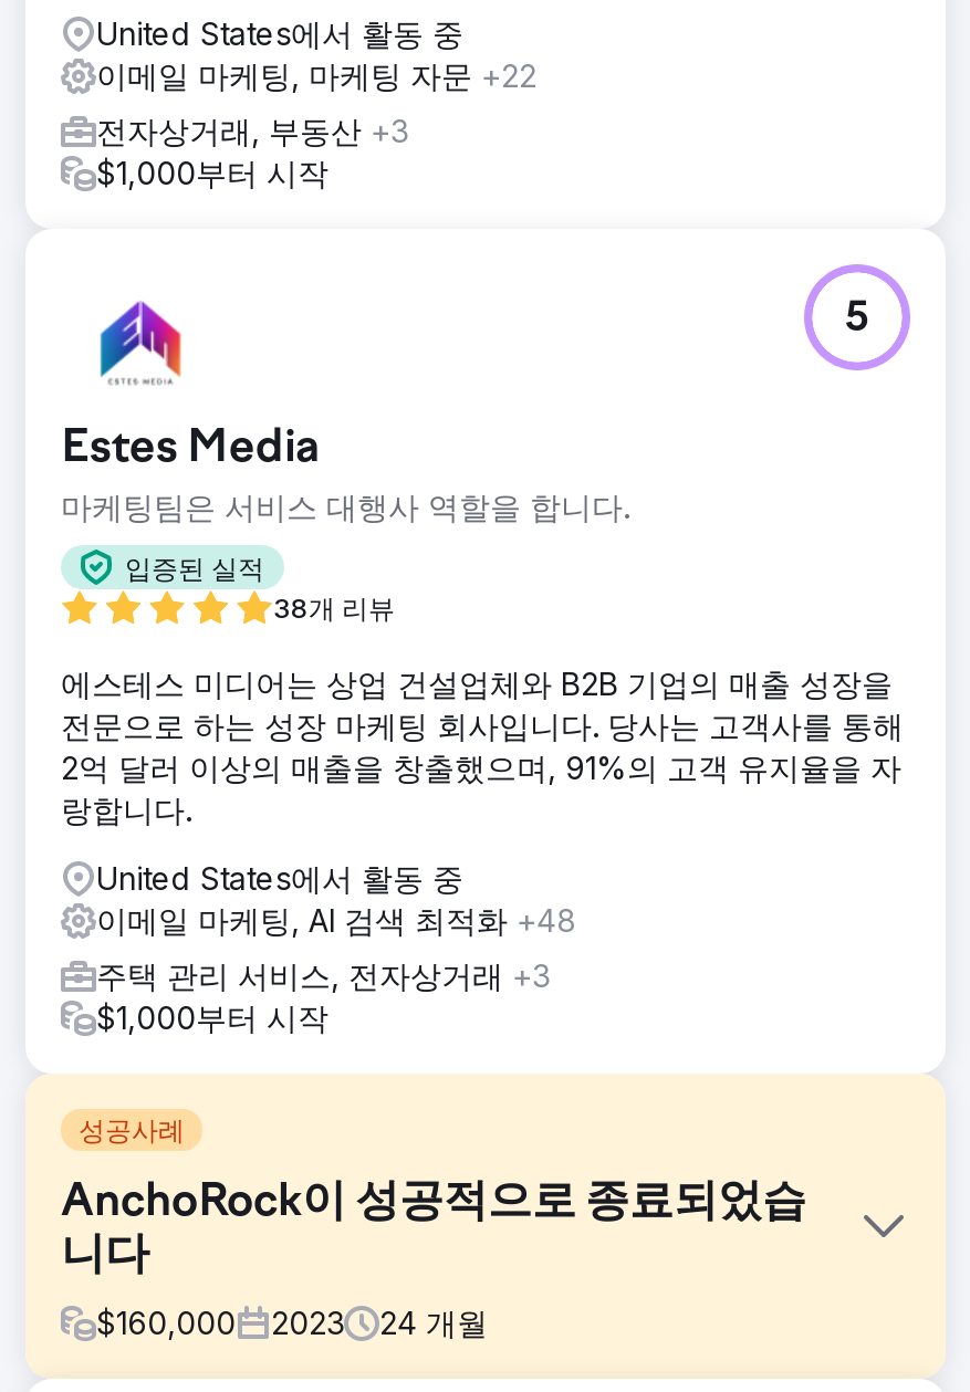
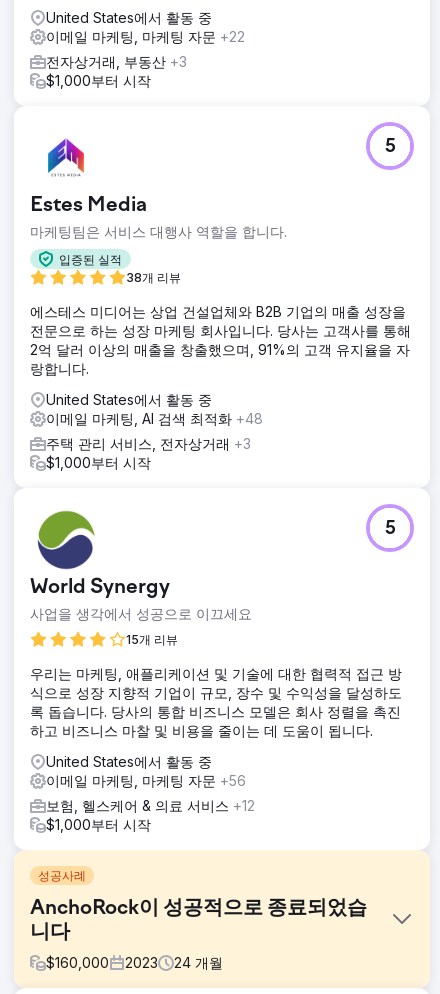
none -> [30,501,252,647] [image] | World Synergy | 사업을 생각에서 성공으로 이끄세요 | 15개 리뷰
none -> [30,665,402,833] 우리는 마케팅, 애플리케이션 및 기술에 대한 협력적 접근 방 | 식으로 성장 지향적 기업이 규모, 장수 및 수익성을 달성하도 | 록 돕습니다. 당사의 통합 비즈니스 모델은 회사 정렬을 촉진 | 하고 비즈니스 마찰 및 비용을 줄이는 데 도움이 됩니다. | United States에서 활동 중 | 이메일 마케팅, 마케팅 자문 +56 | 보험, 헬스케어 & 의료 서비스 +12 | $1,000부터 시작
none -> [384,520,395,539] 5

